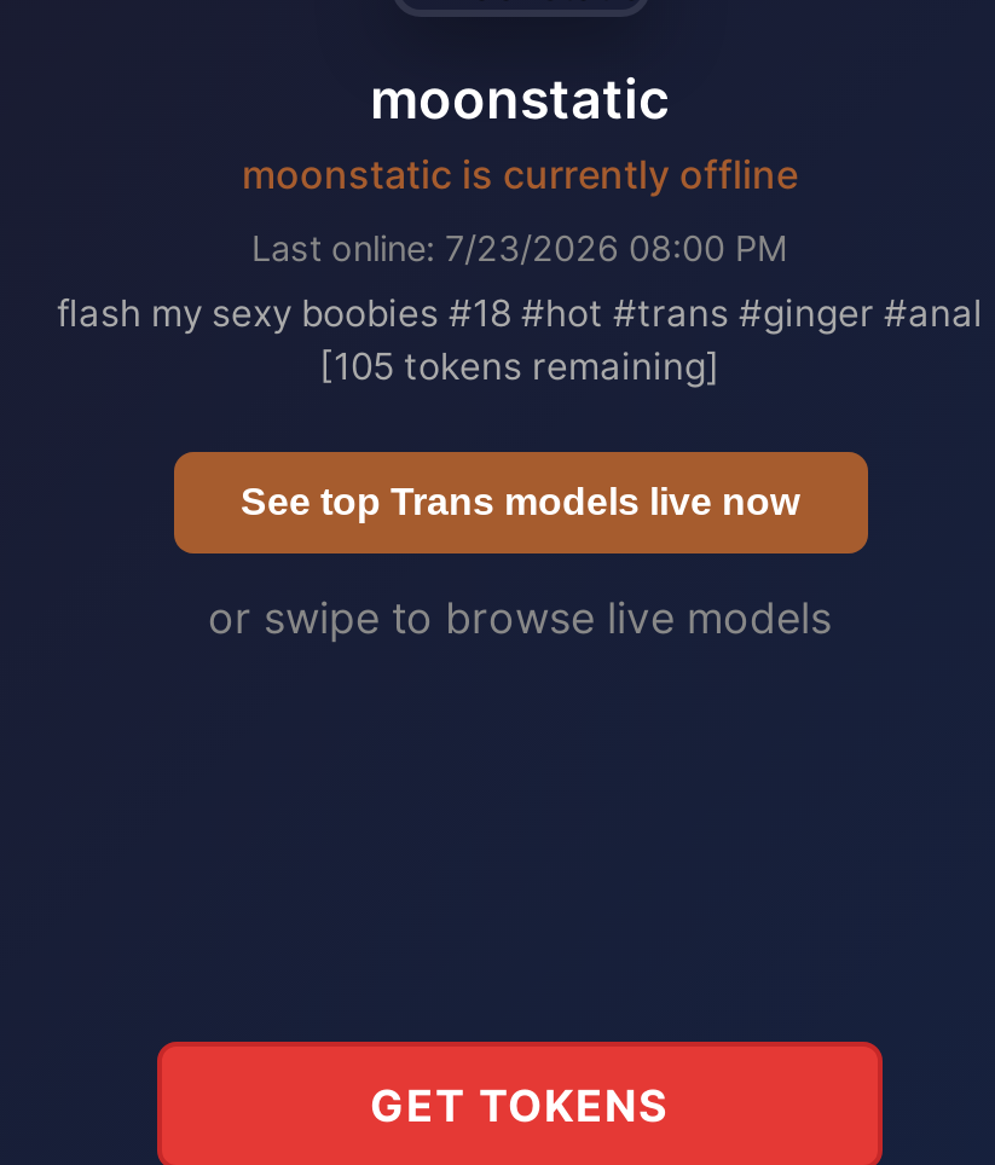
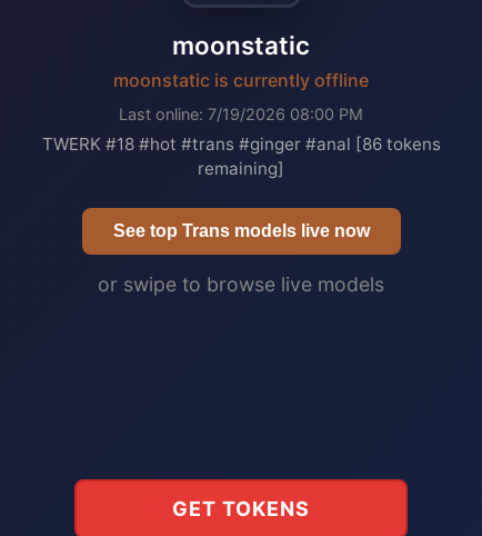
[251,227,788,268] Last online: 7/23/2026 08:00 PM -> [119,105,363,123] Last online: 7/19/2026 08:00 PM
[57,290,983,389] flash my sexy boobies #18 #hot #trans #ginger #anal | [105 tokens remaining] -> [42,133,440,179] TWERK #18 #hot #trans #ginger #anal [86 tokens | remaining]

